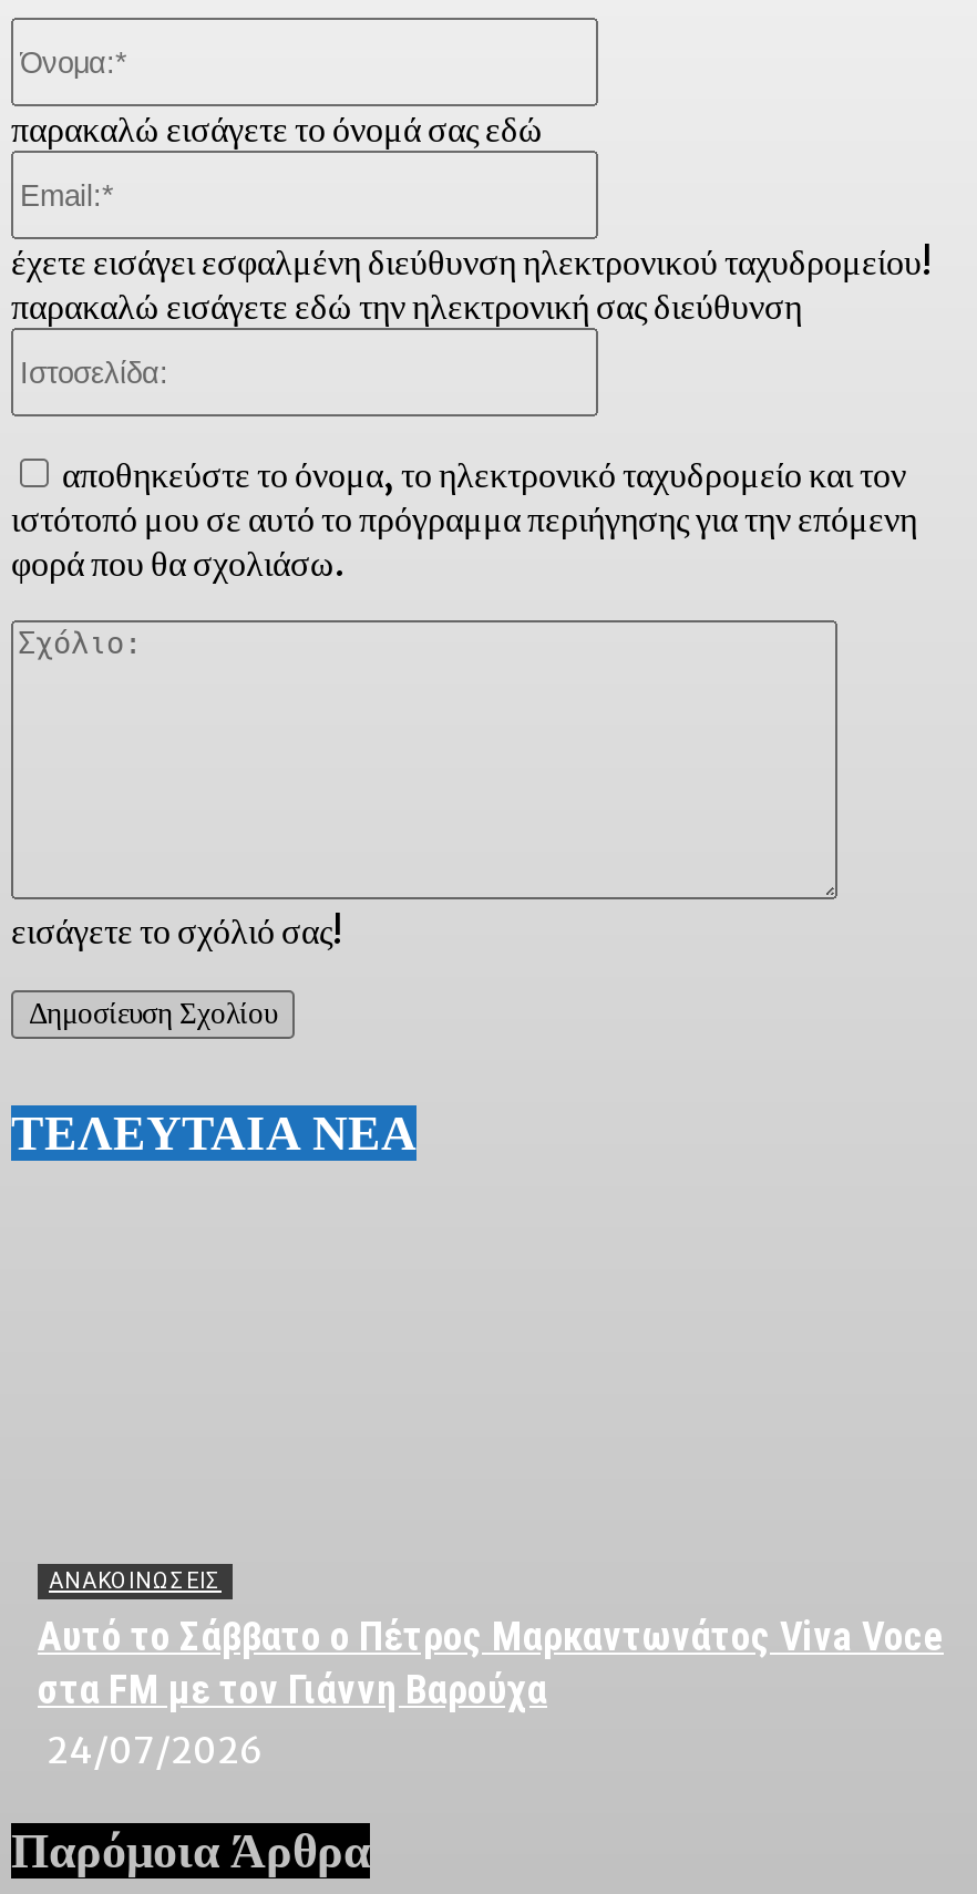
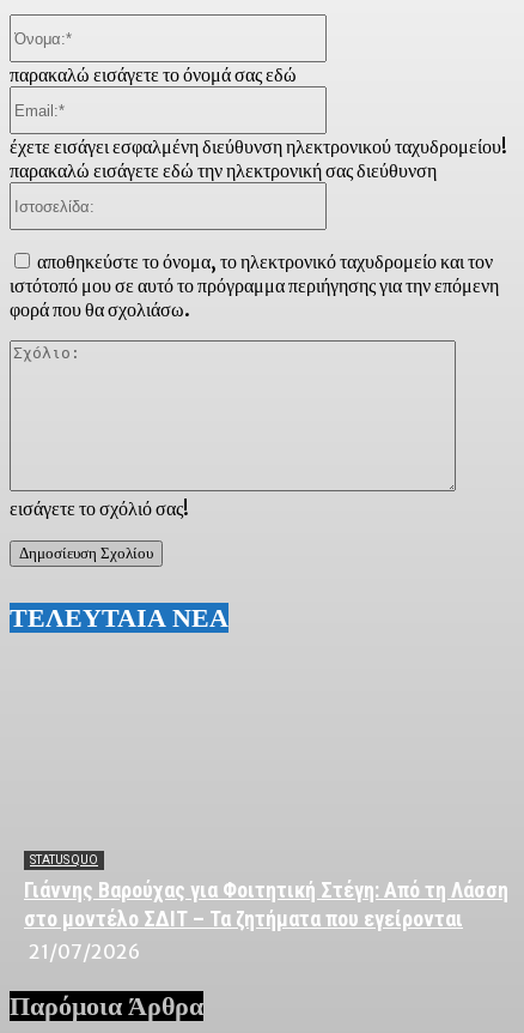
[38,1568,944,1772] ΑΝΑΚΟΙΝΩΣΕΙΣ | Αυτό το Σάββατο ο Πέτρος Μαρκαντωνάτος Viva Voce | στα FM με τον Γιάννη Βαρούχα | 24/07/2026 -> [24,853,508,963] STATUS QUO | Γιάννης Βαρούχας για Φοιτητική Στέγη: Από τη Λάσση | στο μοντέλο ΣΔΙΤ – Τα ζητήματα που εγείρονται | 21/07/2026

